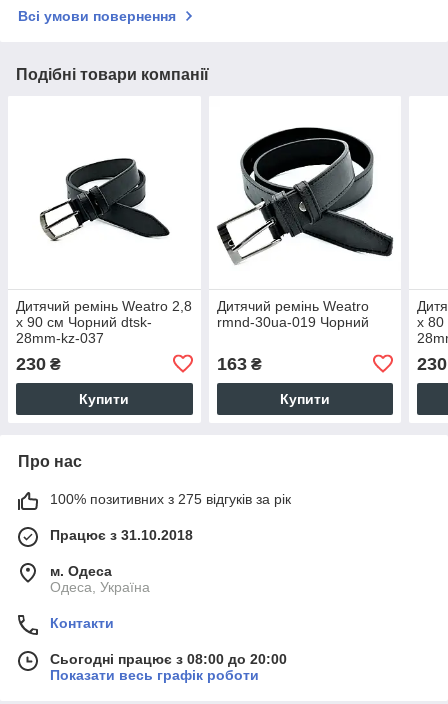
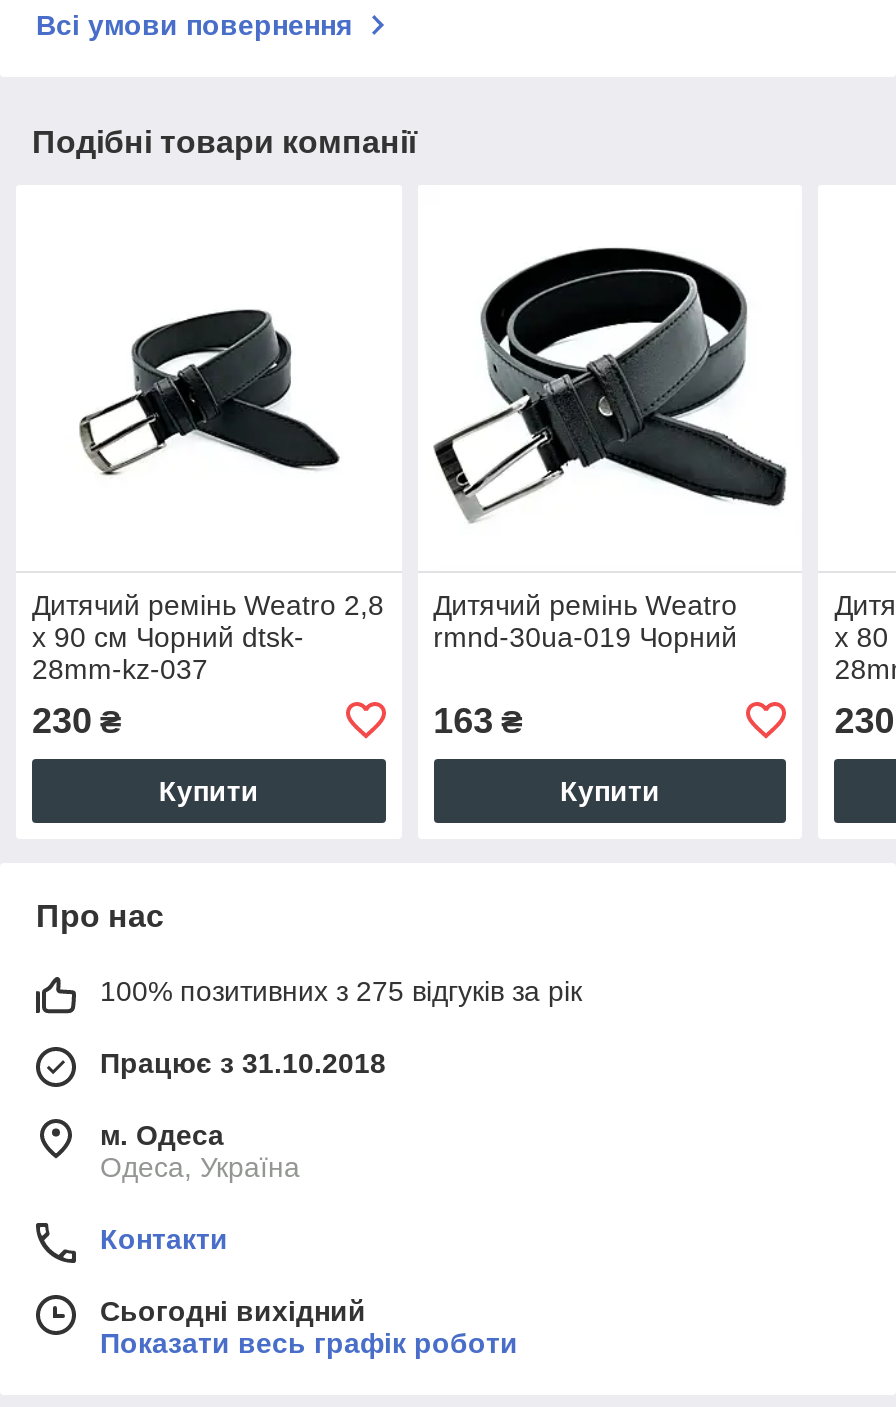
[50,651,287,667] Сьогодні працює з 08:00 до 20:00 -> [100,1295,366,1327] Сьогодні вихідний

